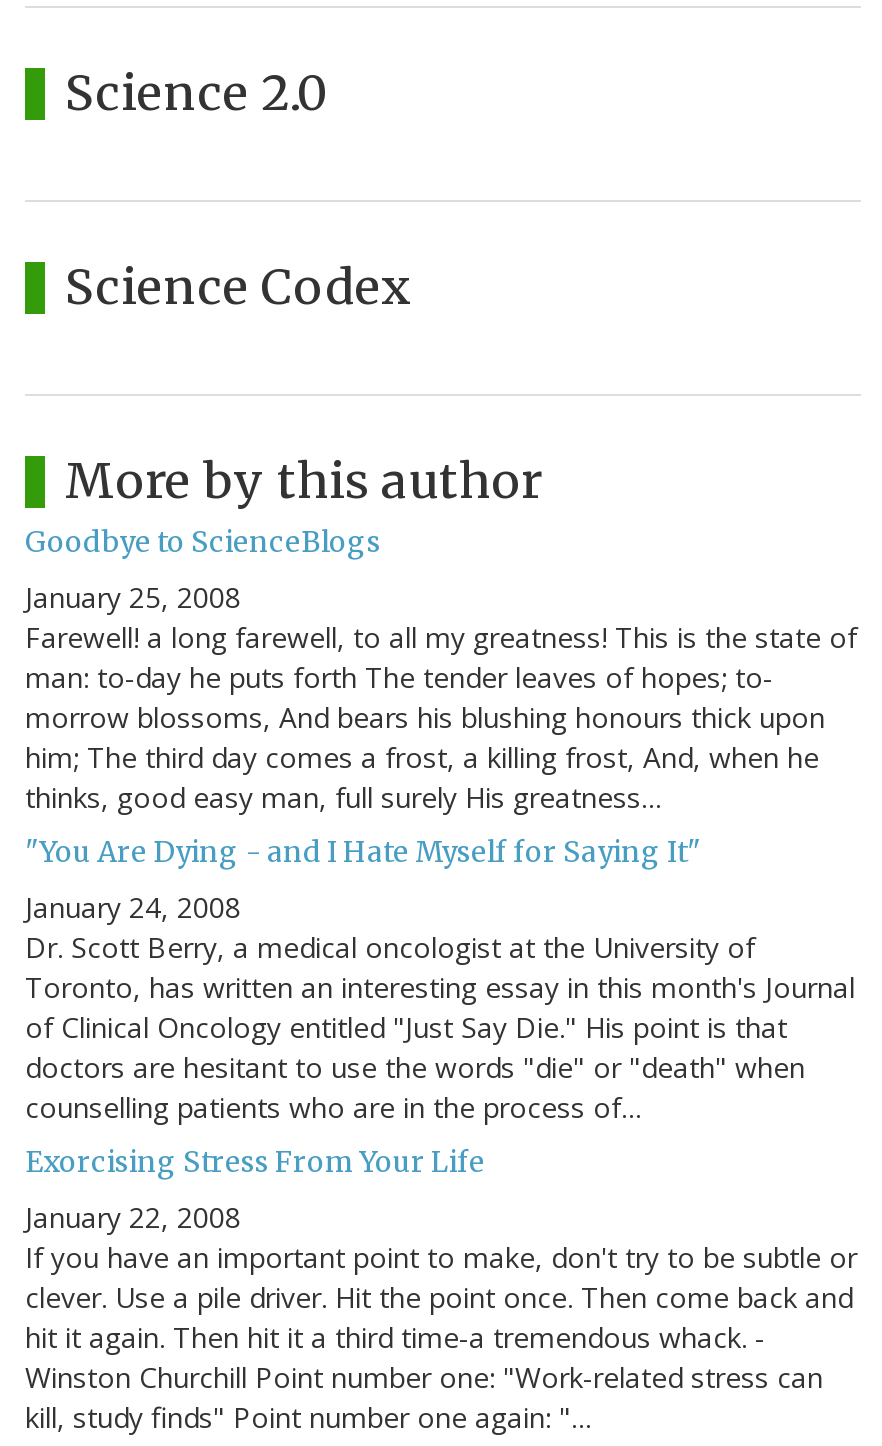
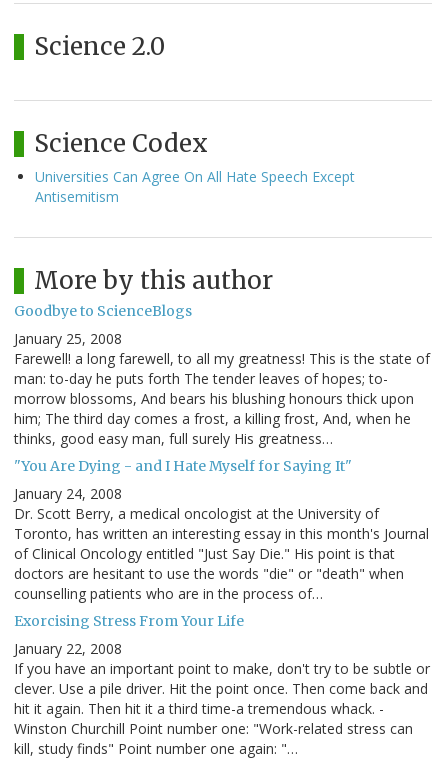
none -> [35,167,355,206] Universities Can Agree On All Hate Speech Except | Antisemitism

